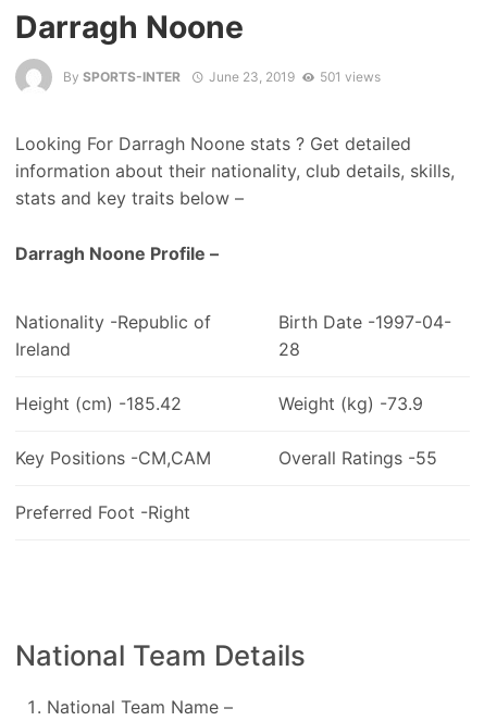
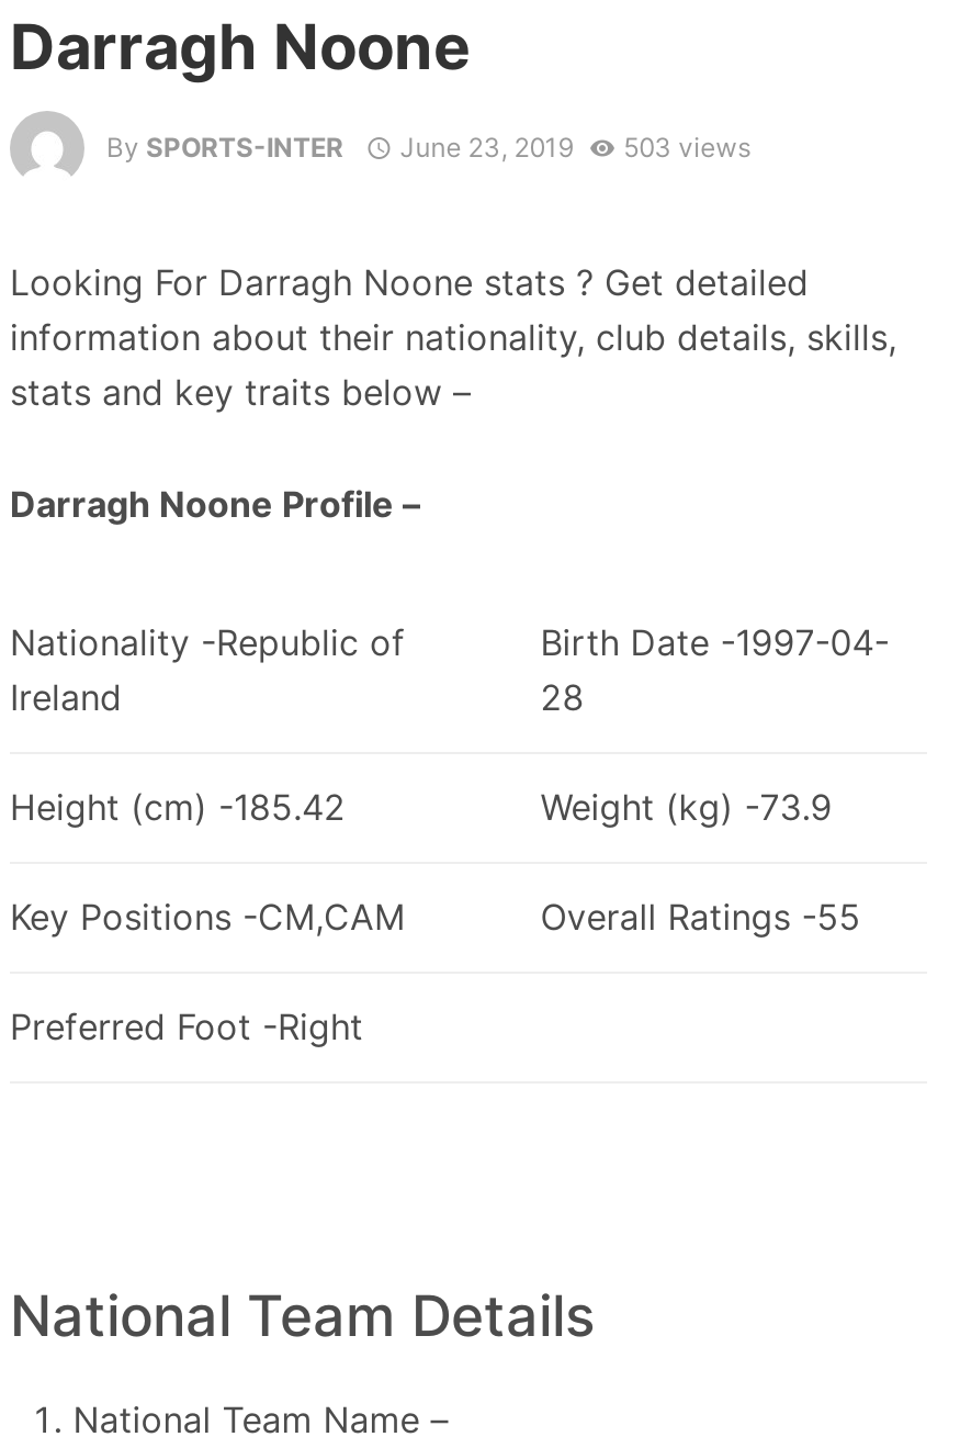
[63,68,380,84] By SPORTS-INTER June 23, 2019 501 views -> [106,130,751,163] By SPORTS-INTER June 23, 2019 503 views

